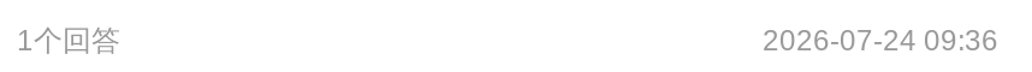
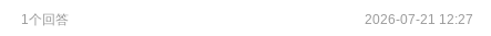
[763,24,998,58] 2026-07-24 09:36 -> [365,12,473,27] 2026-07-21 12:27

